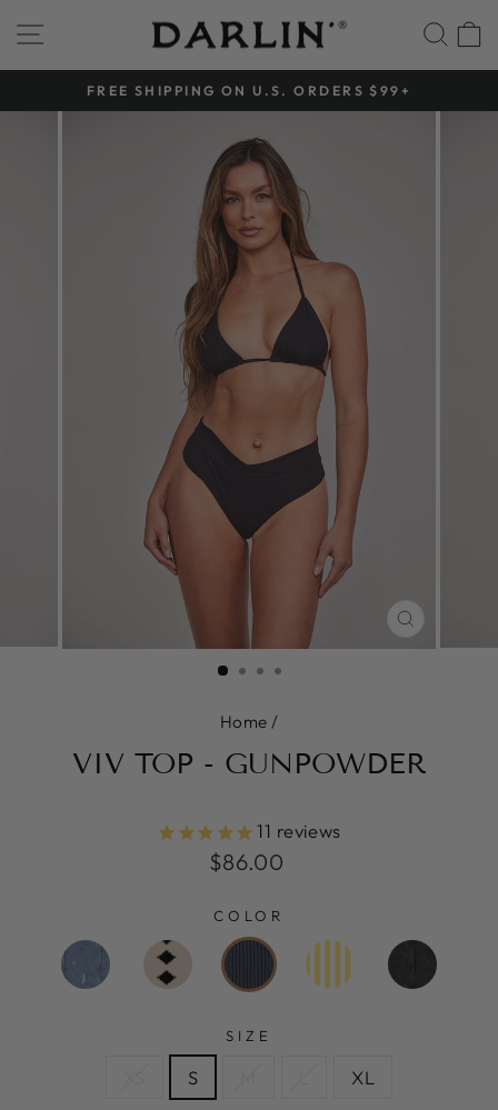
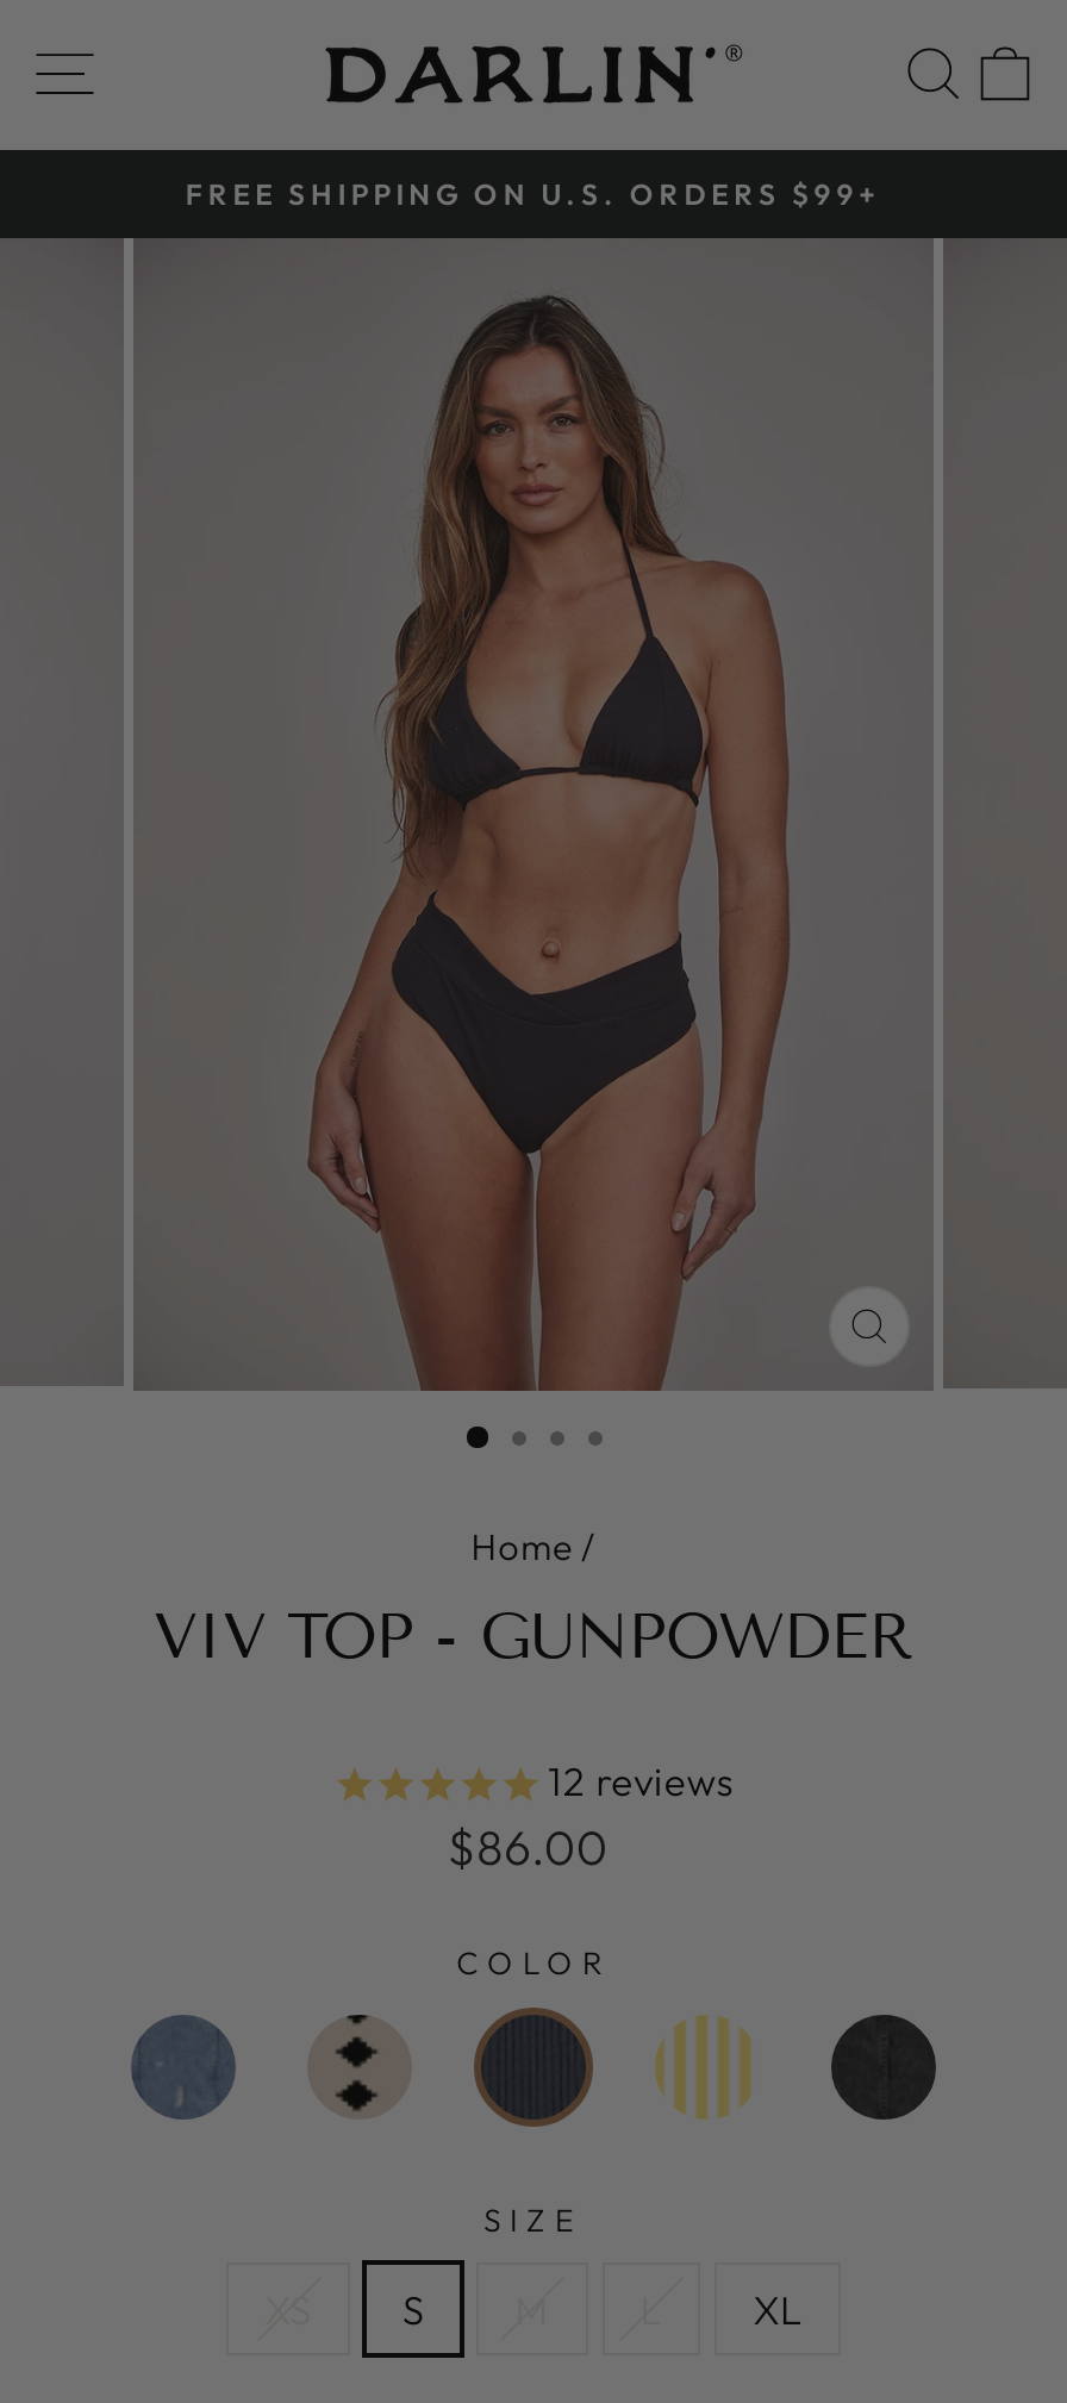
[257,819,341,843] 11 reviews -> [548,1756,734,1806] 12 reviews

